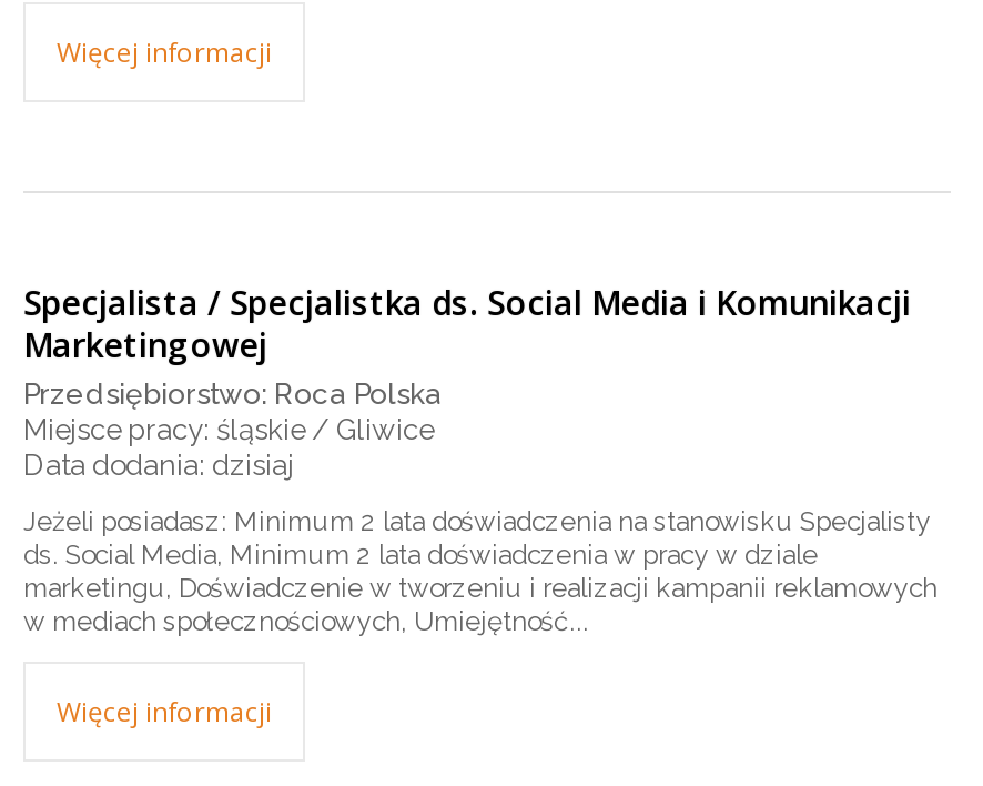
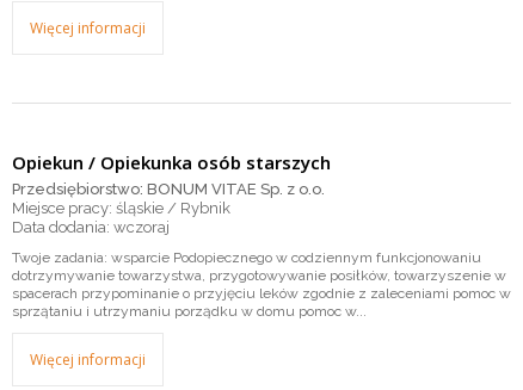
[23,280,911,482] Specjalista / Specjalistka ds. Social Media i Komunikacji | Marketingowej | Przedsiębiorstwo: Roca Polska | Miejsce pracy: śląskie / Gliwice | dzisiaj -> [12,150,331,236] Opiekun / Opiekunka osób starszych | Przedsiębiorstwo: BONUM VITAE Sp. z o.o. | Miejsce pracy: śląskie / Rybnik | wczoraj
[23,506,938,637] Jeżeli posiadasz: Minimum 2 lata doświadczenia na stanowisku Specjalisty | ds. Social Media, Minimum 2 lata doświadczenia w pracy w dziale | marketingu, Doświadczenie w tworzeniu i realizacji kampanii reklamowych | w mediach społecznościowych, Umiejętność... -> [12,249,511,320] Twoje zadania: wsparcie Podopiecznego w codziennym funkcjonowaniu | dotrzymywanie towarzystwa, przygotowywanie posiłków, towarzyszenie w | spacerach przypominanie o przyjęciu leków zgodnie z zaleceniami pomoc w | sprzątaniu i utrzymaniu porządku w domu pomoc w...

